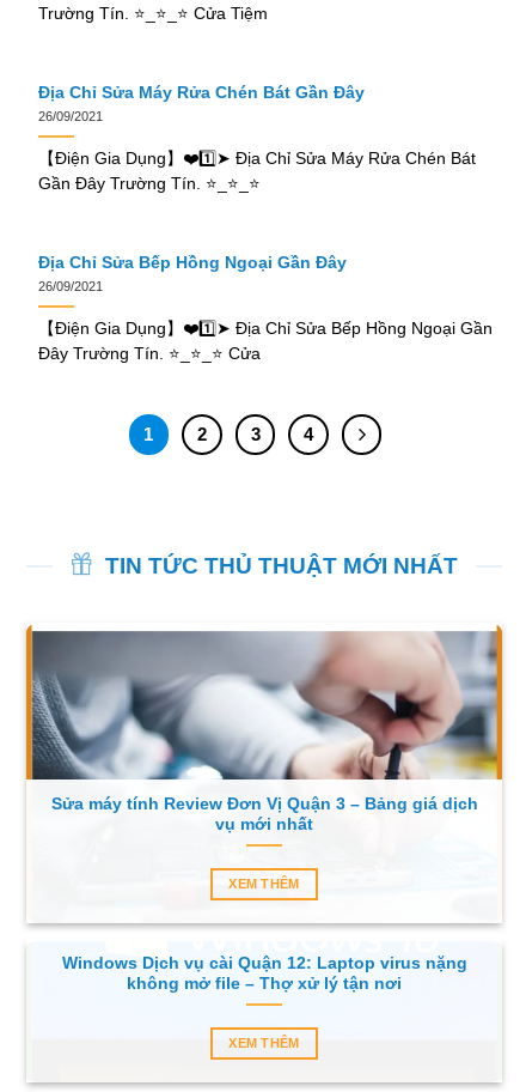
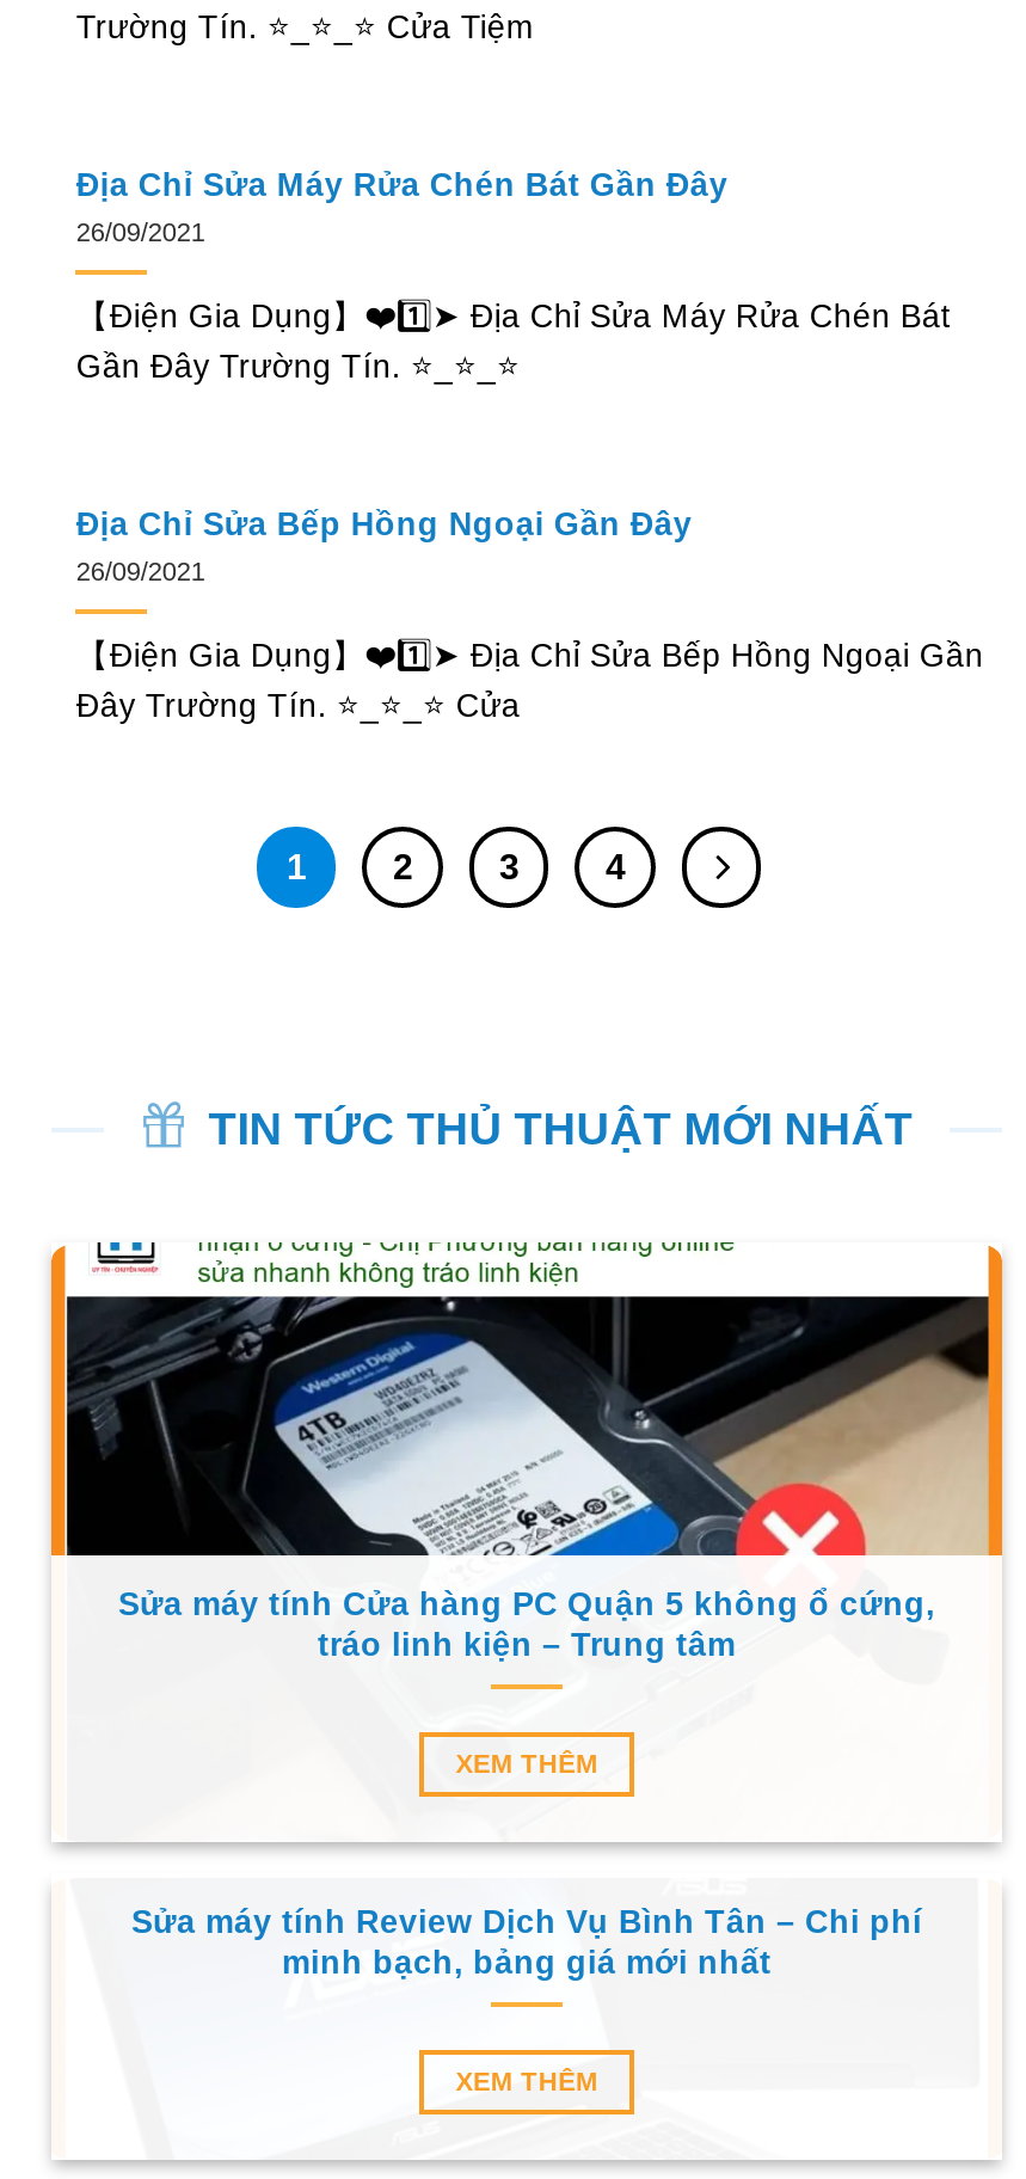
[27,623,501,834] [image] | Sửa máy tính Review Đơn Vị Quận 3 – Bảng giá dịch | vụ mới nhất -> [61,1240,993,1663] [image] | Sửa máy tính Cửa hàng PC Quận 5 không ổ cứng, | tráo linh kiện – Trung tâm
[62,954,467,992] Windows Dịch vụ cài Quận 12: Laptop virus nặng | không mở file – Thợ xử lý tận nơi -> [131,1904,922,1980] Sửa máy tính Review Dịch Vụ Bình Tân – Chi phí | minh bạch, bảng giá mới nhất

